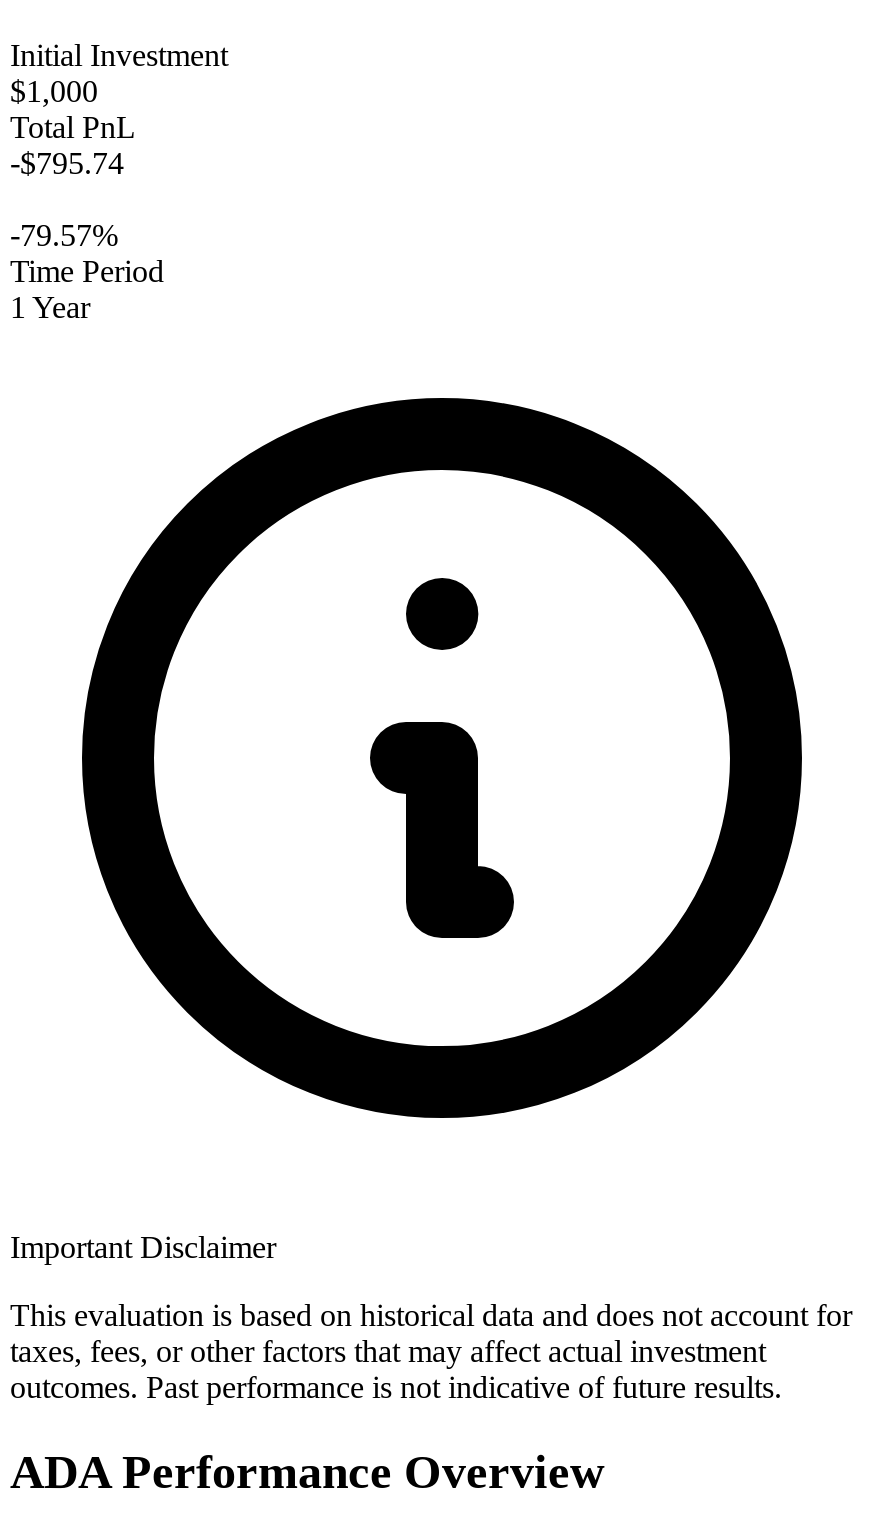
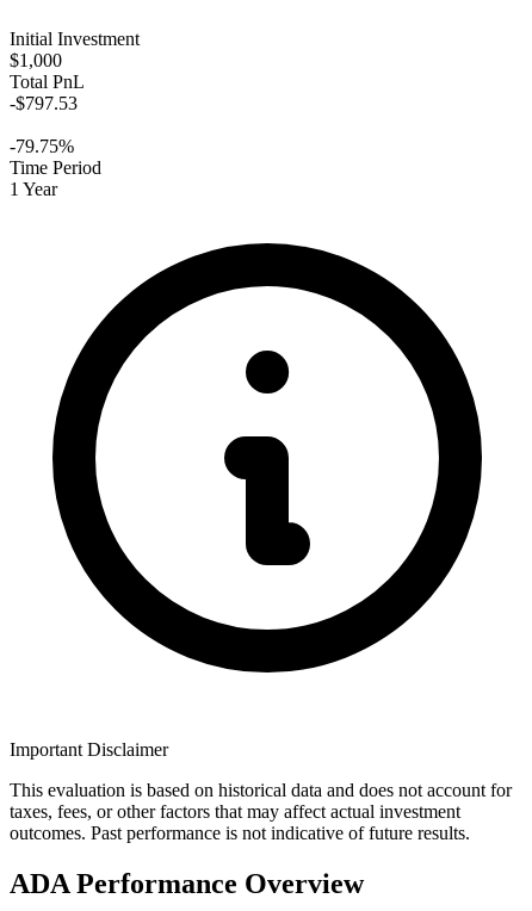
[10,147,124,181] -$795.74 -> [10,94,78,114] -$797.53
[10,219,118,253] -79.57% -> [10,137,74,157] -79.75%

